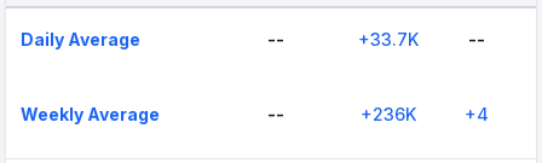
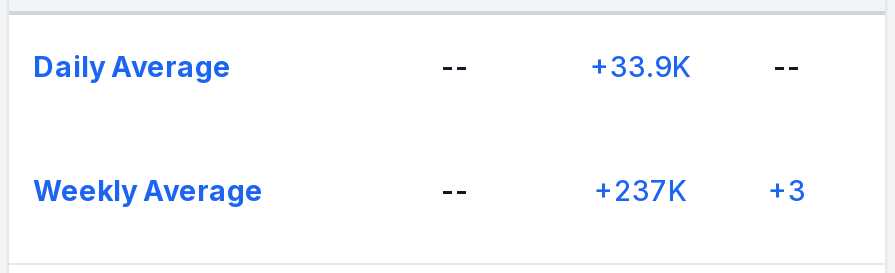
[358,29,418,50] +33.7K -> [590,49,690,83] +33.9K
[360,104,489,124] + 236K | +4 -> [594,173,806,207] + 237K | +3

